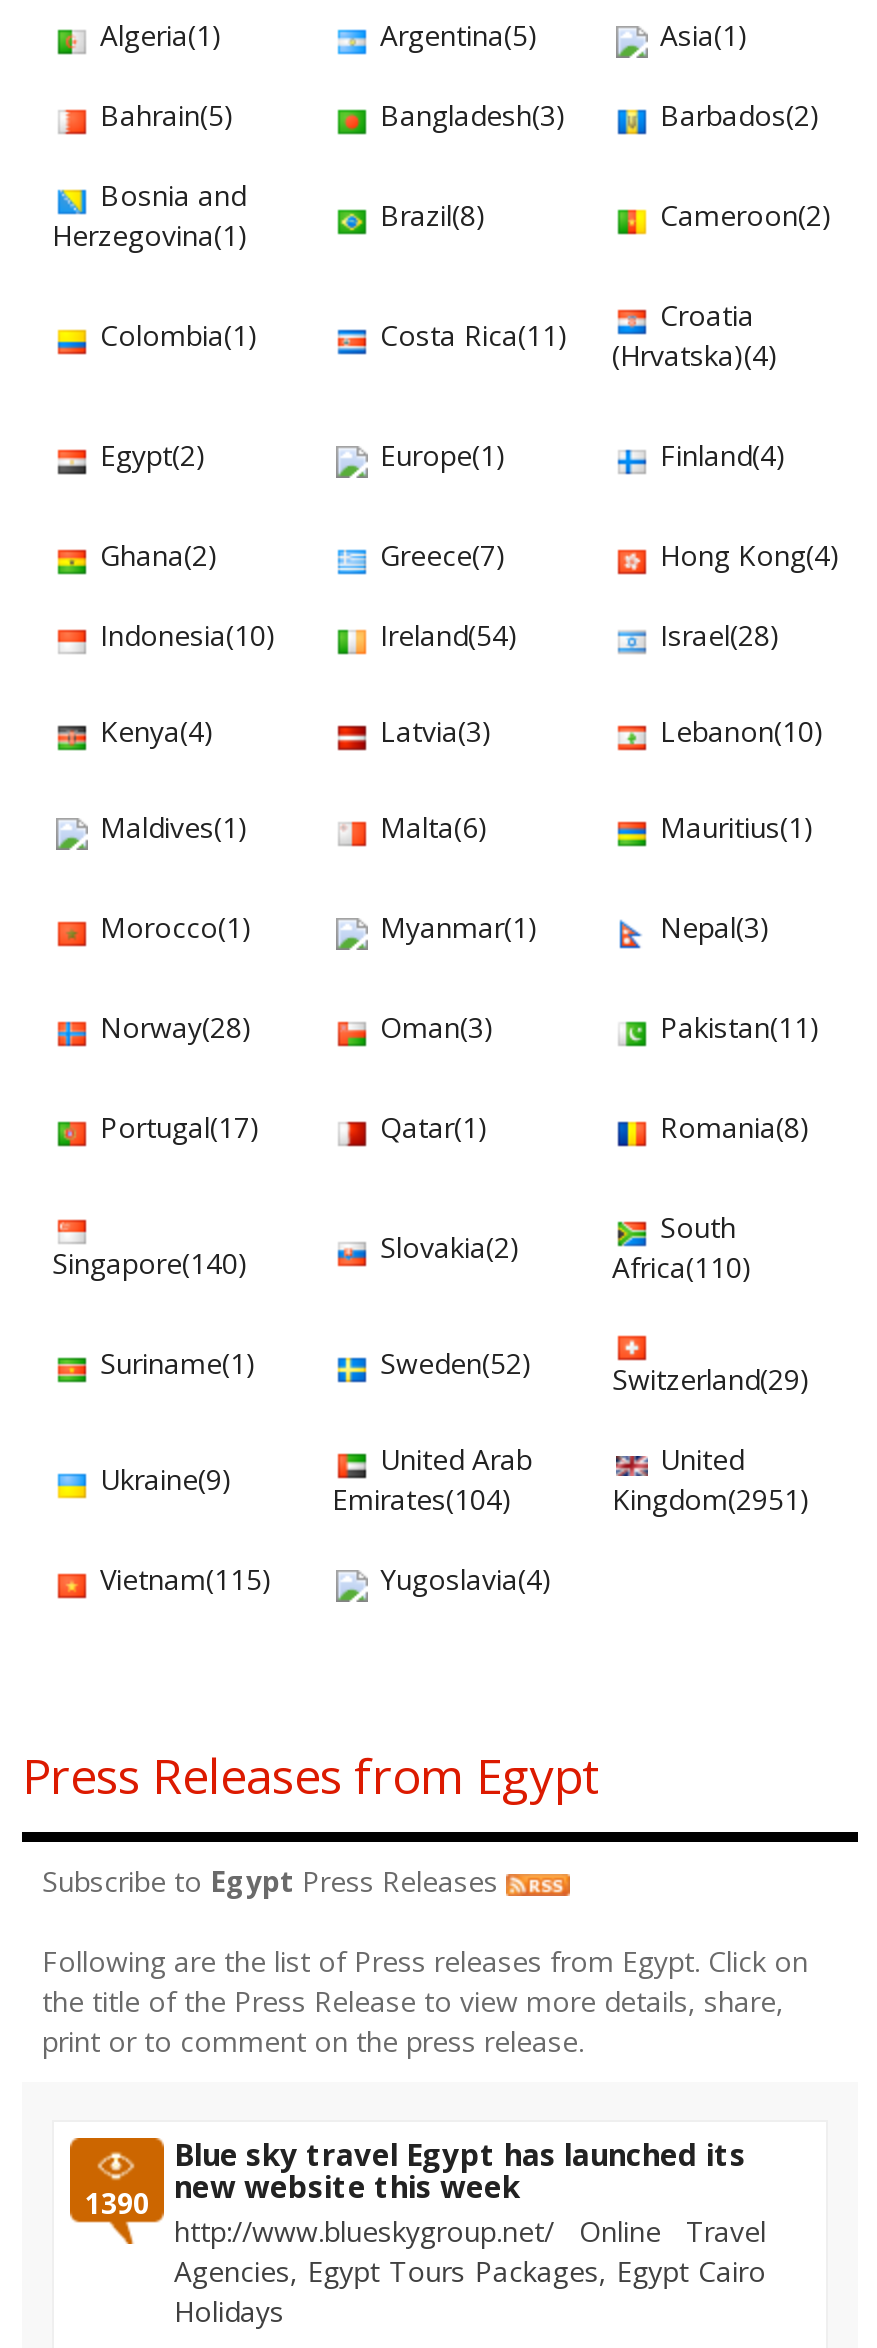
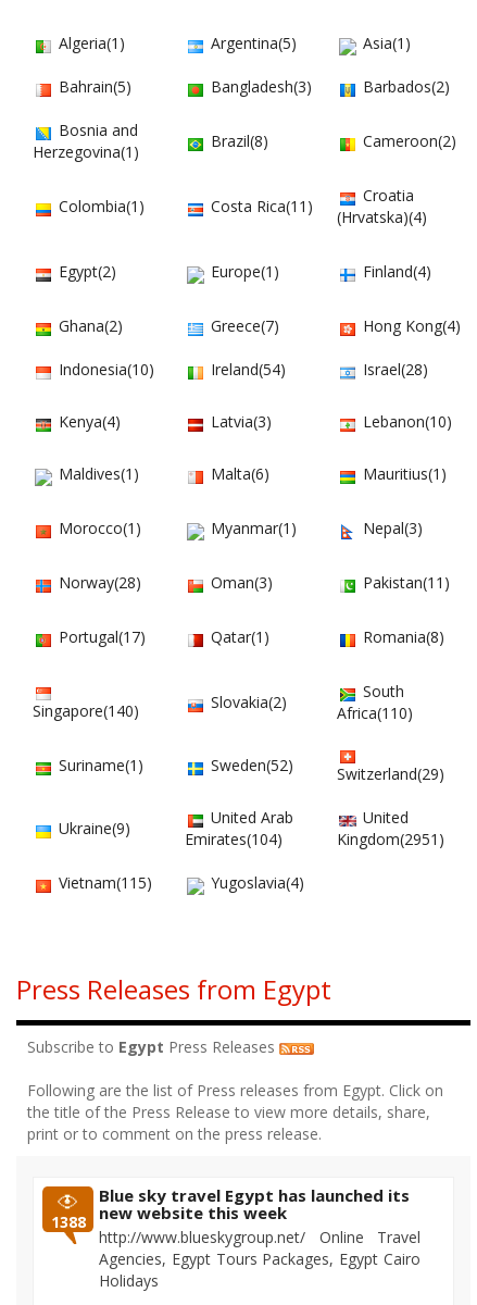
[85,2166,520,2222] 1390 new website this week -> [51,1202,287,1232] 1388 new website this week

